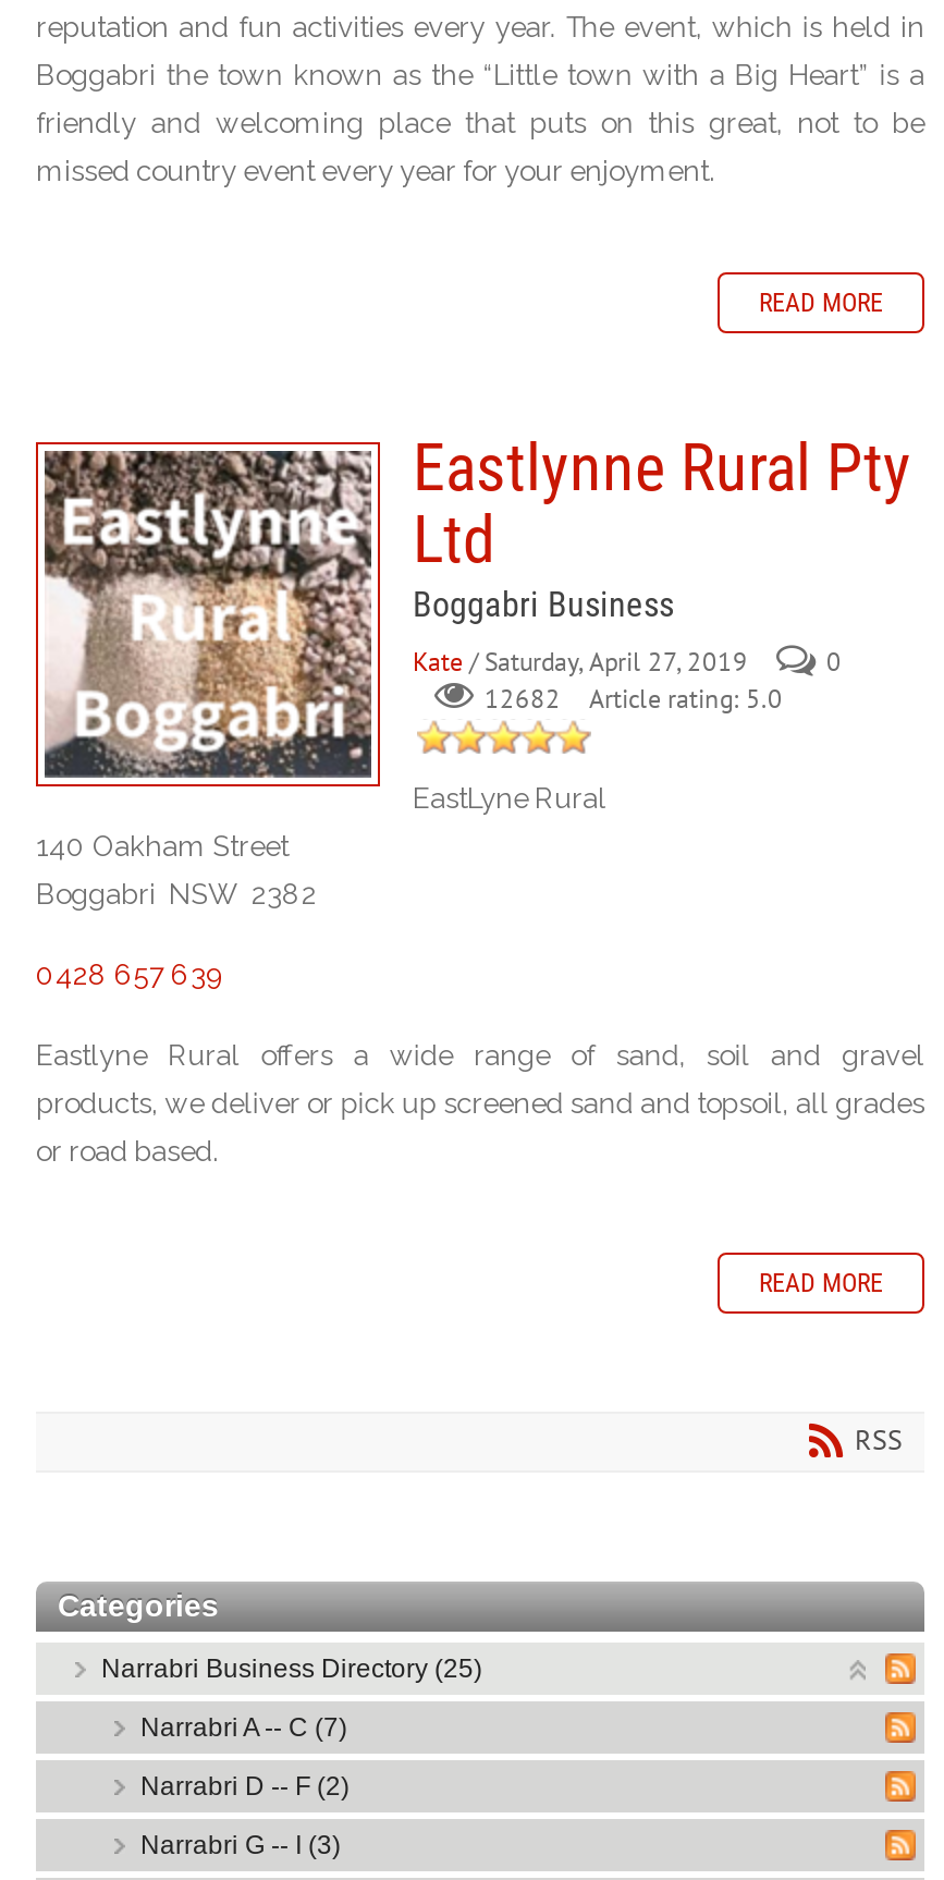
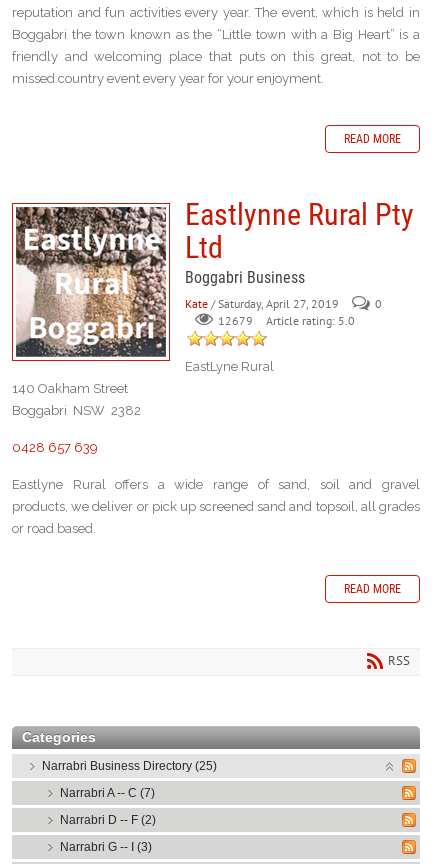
[485,682,783,715] 12682 Article rating: 5.0 -> [218,313,355,328] 12679 Article rating: 5.0

